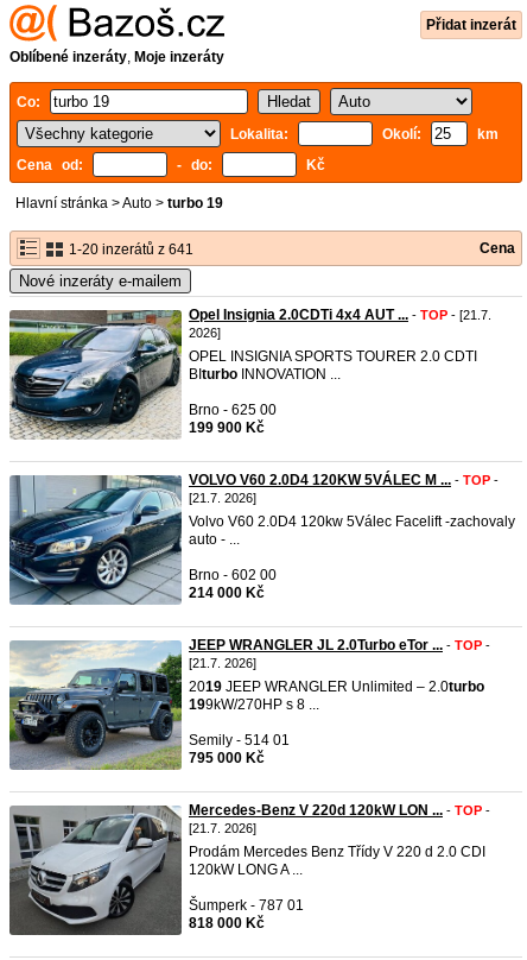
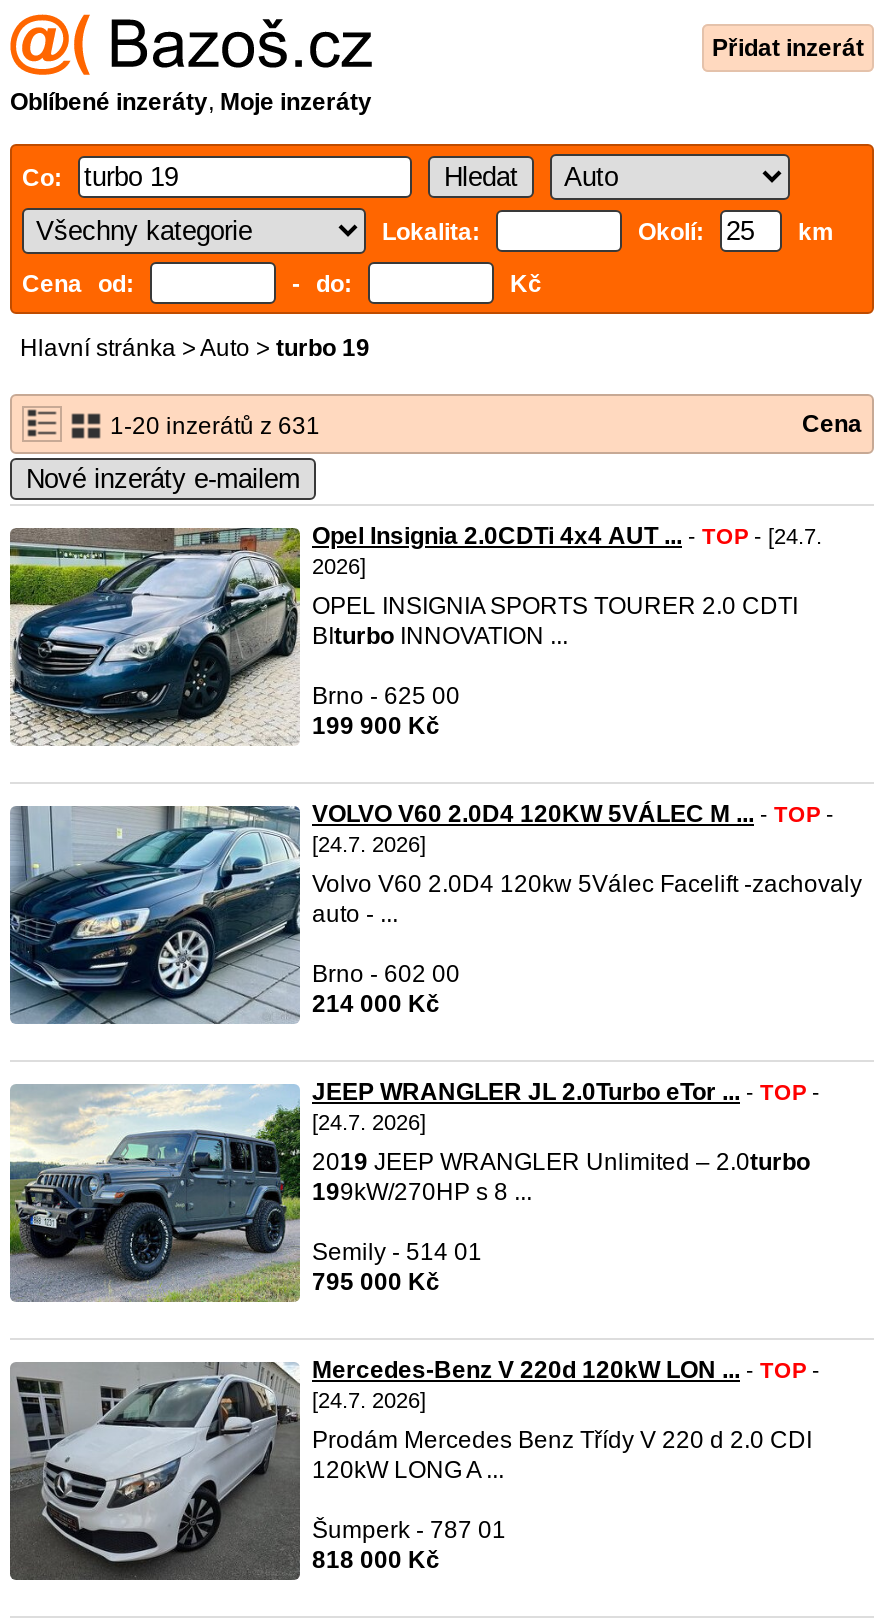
[65,241,193,258] 1-20 inzerátů z 641 -> [104,412,320,440] 1-20 inzerátů z 631
[189,307,491,323] Opel Insignia 2.0CDTi 4x4 AUT ... - TOP - [21.7. -> [312,522,822,550] Opel Insignia 2.0CDTi 4x4 AUT ... - TOP - [24.7.
[189,491,256,505] [21.7. 2026] -> [312,832,426,856] [24.7. 2026]
[189,656,256,670] [21.7. 2026] -> [312,1110,426,1134] [24.7. 2026]
[189,821,256,835] [21.7. 2026] -> [312,1388,426,1412] [24.7. 2026]

